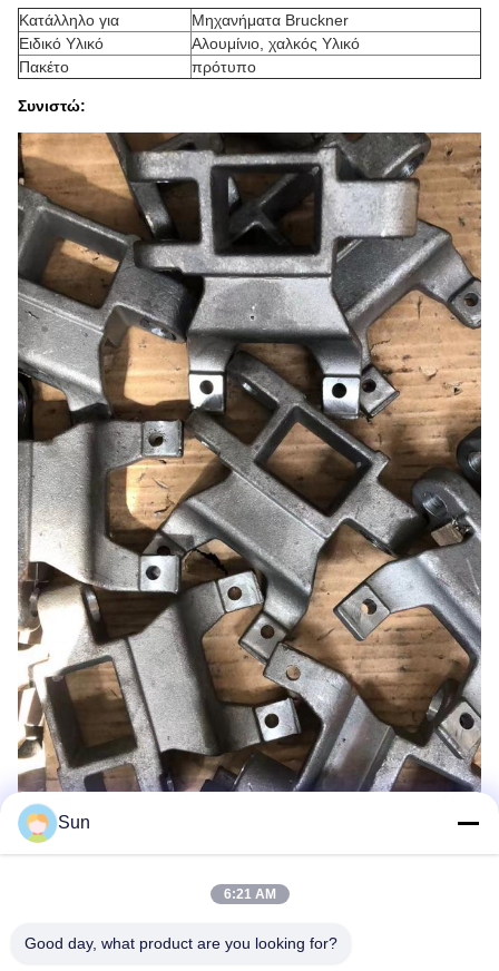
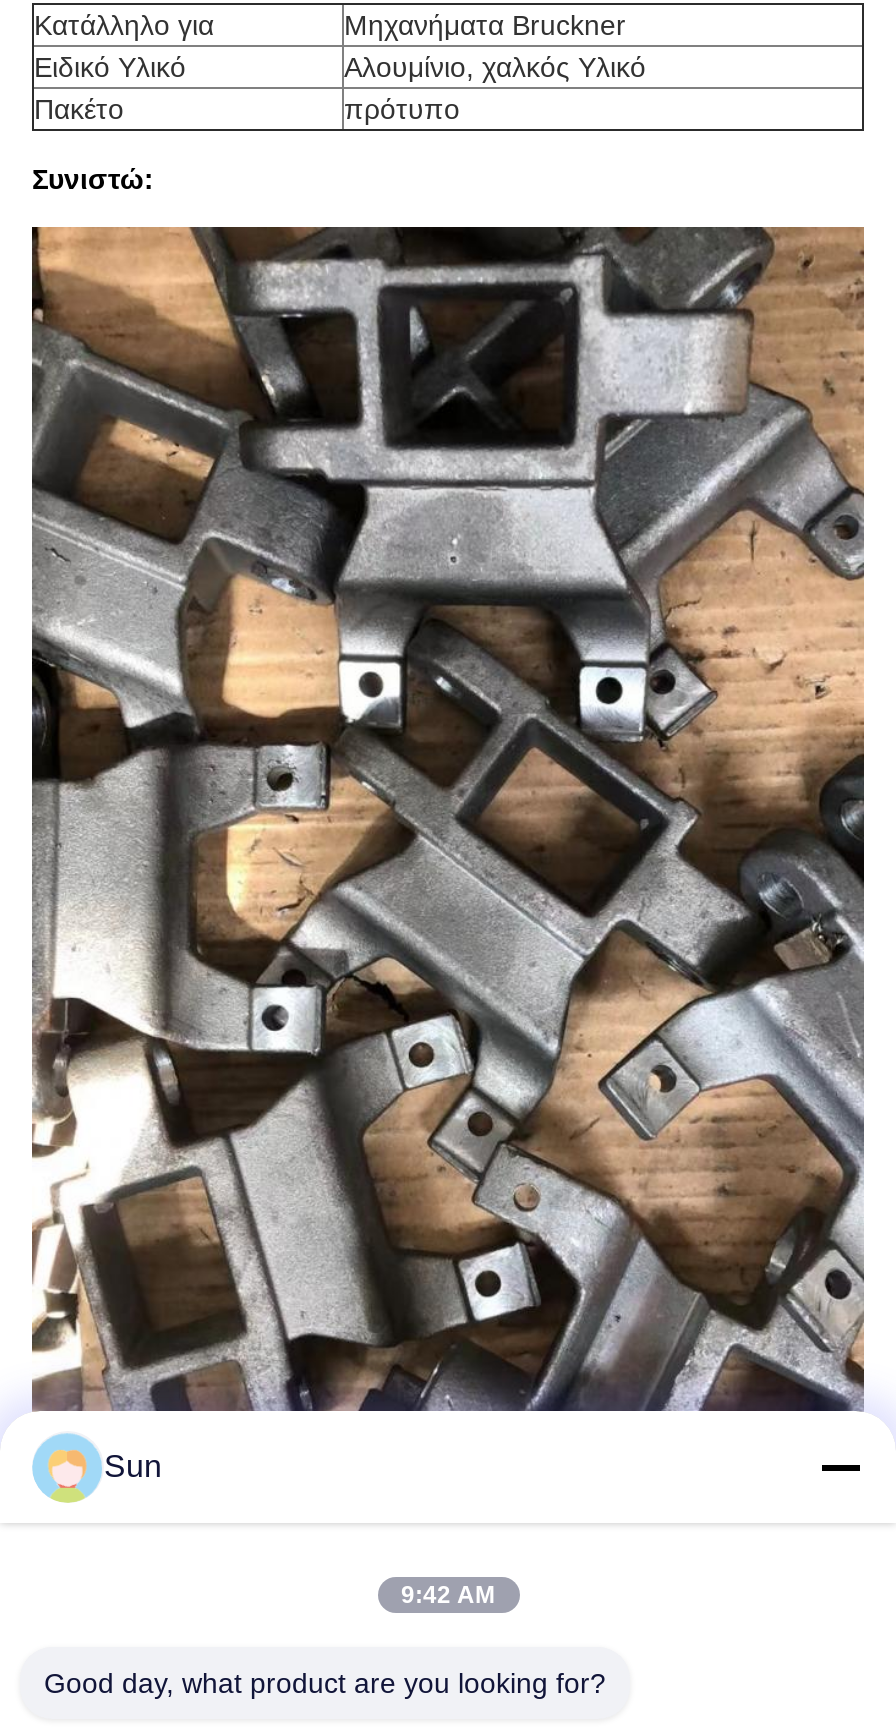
[223,886,276,902] 6:21 AM -> [401,1581,495,1609] 9:42 AM

